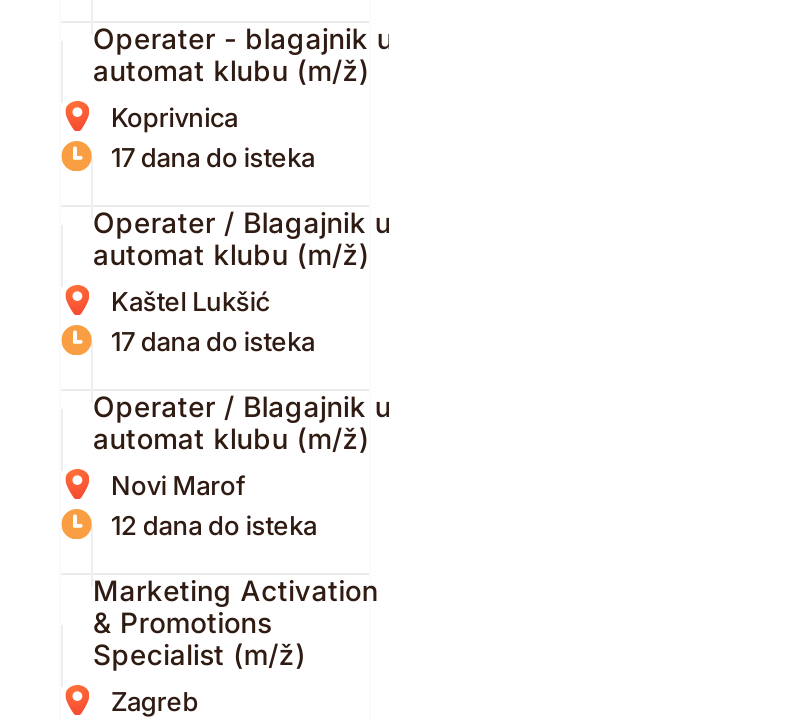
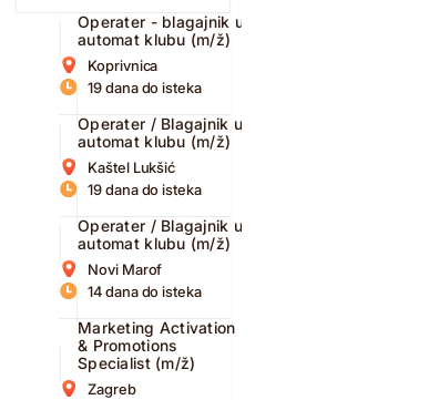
[111,141,315,173] 17 dana do isteka -> [88,79,202,97] 19 dana do isteka
[111,325,315,357] 17 dana do isteka -> [88,181,202,199] 19 dana do isteka
[111,509,317,541] 12 dana do isteka -> [88,283,202,300] 14 dana do isteka

